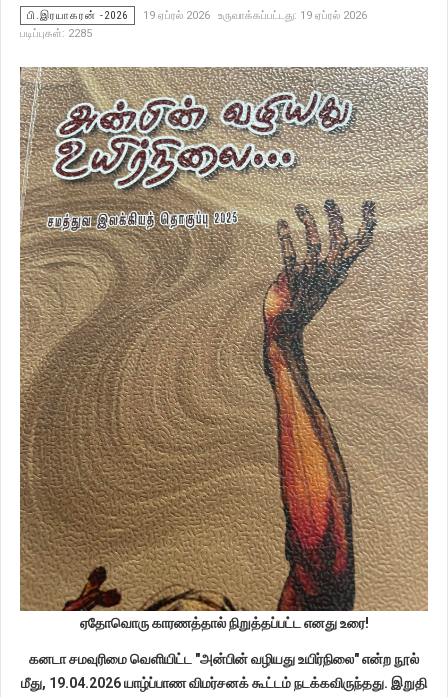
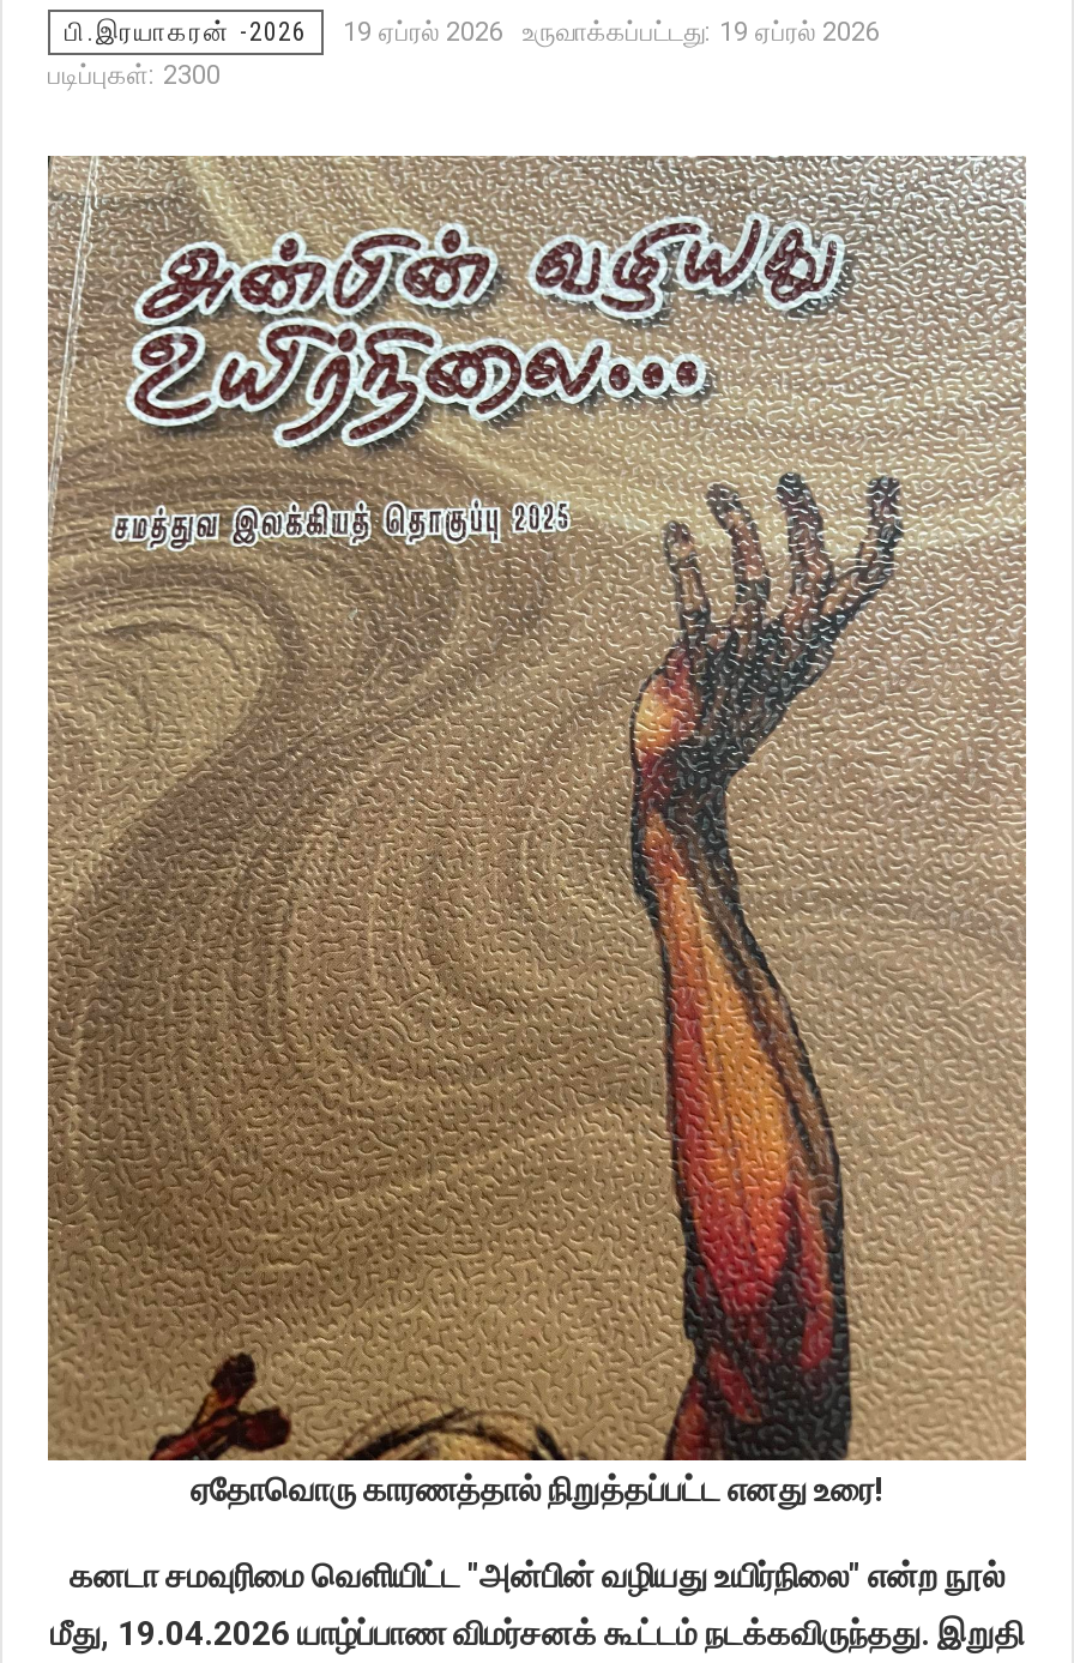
[20,27,92,40] படிப்புகள்: 2285 -> [48,60,221,91] படிப்புகள்: 2300

